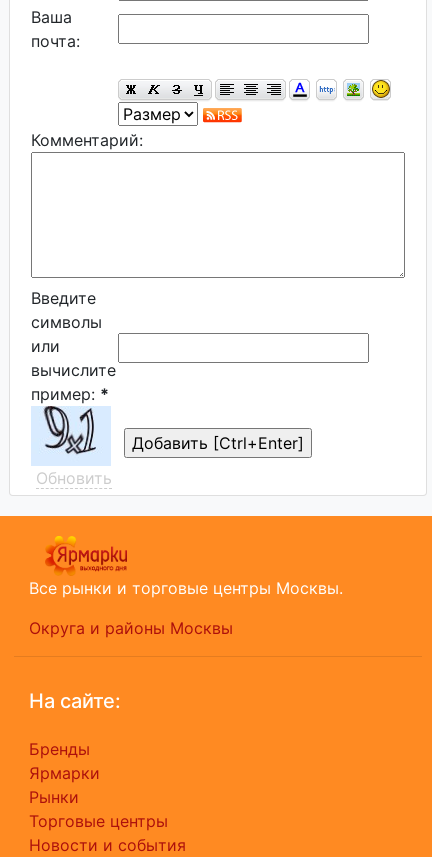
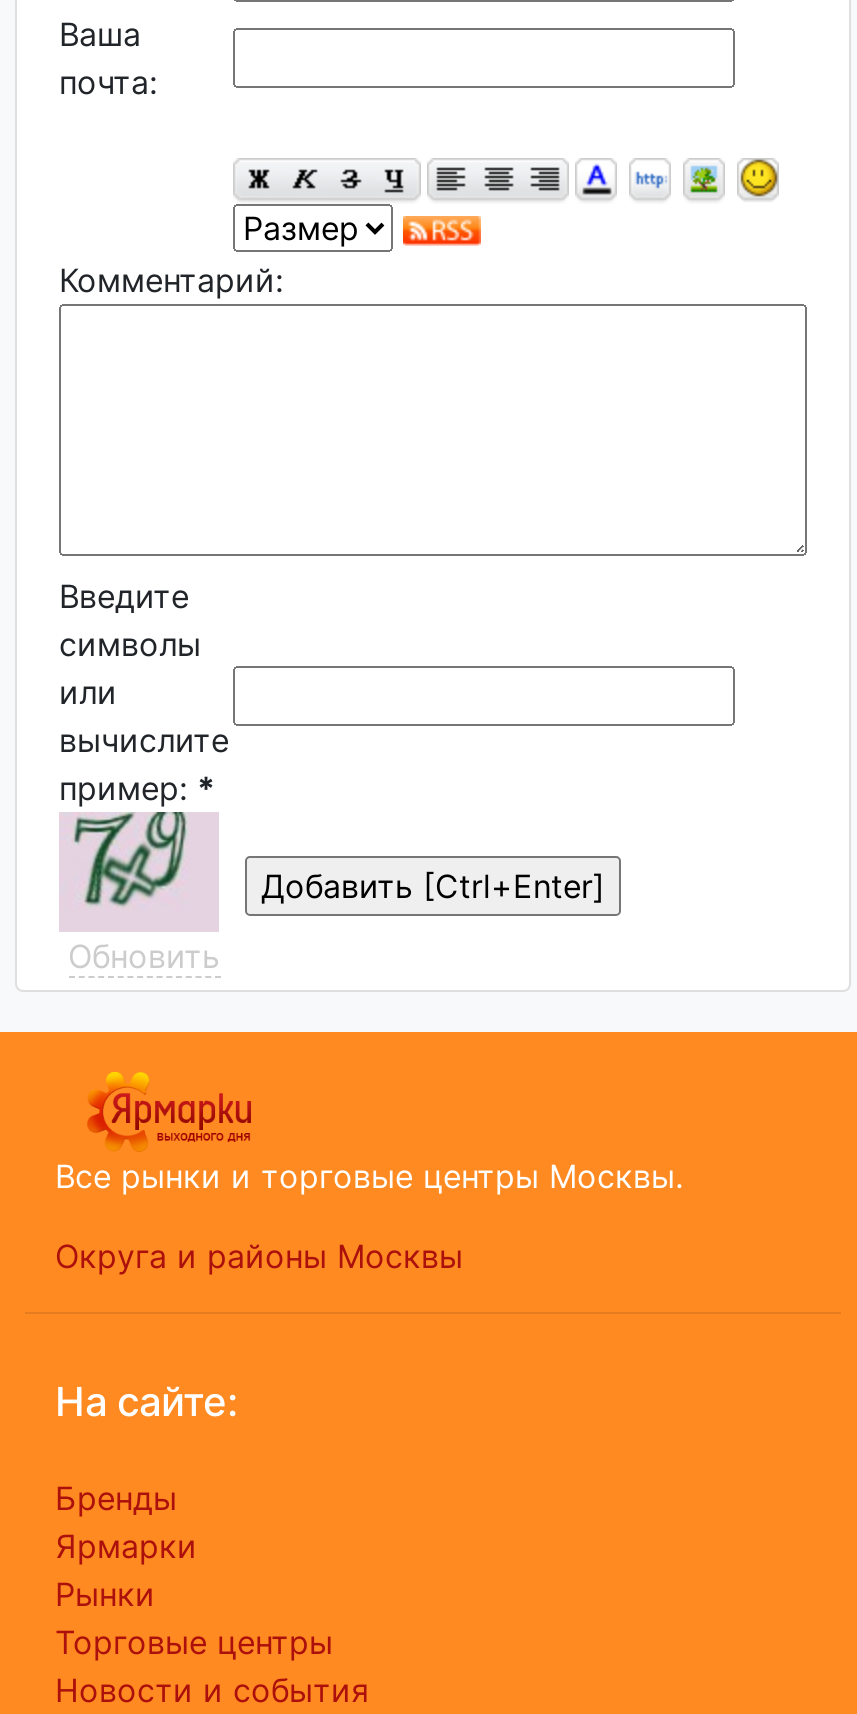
[33,407,109,464] [image] -> [61,814,217,930] [image]

